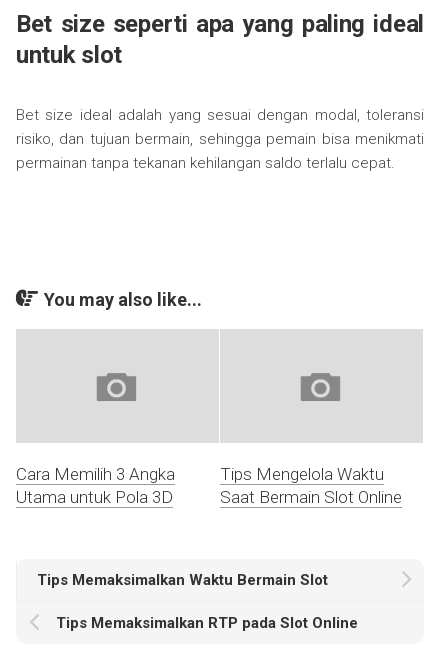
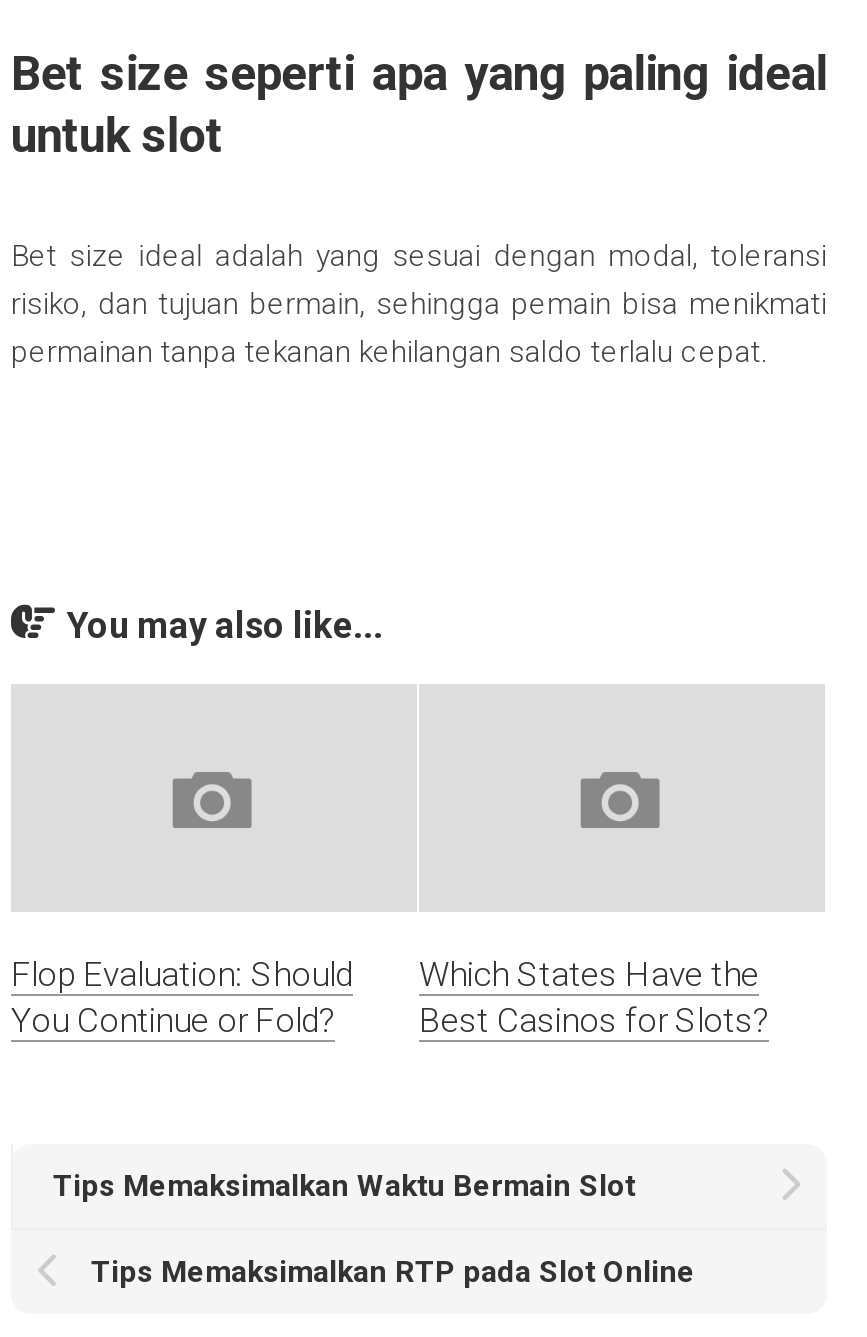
[16,464,175,507] Cara Memilih 3 Angka | Utama untuk Pola 3D -> [11,955,353,1041] Flop Evaluation: Should | You Continue or Fold?
[220,464,402,507] Tips Mengelola Waktu | Saat Bermain Slot Online -> [419,955,769,1041] Which States Have the | Best Casinos for Slots?

